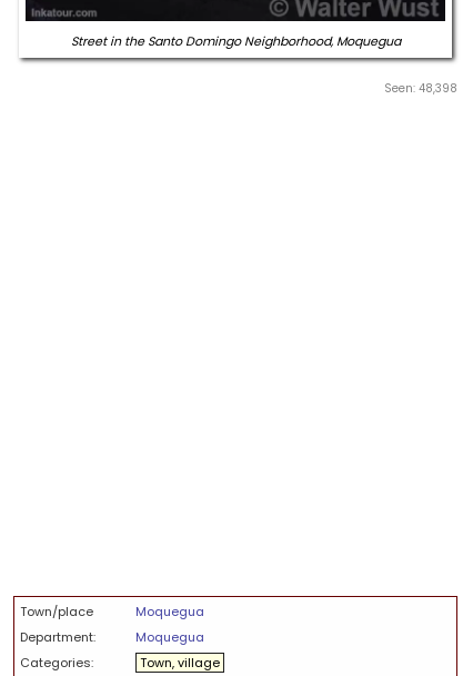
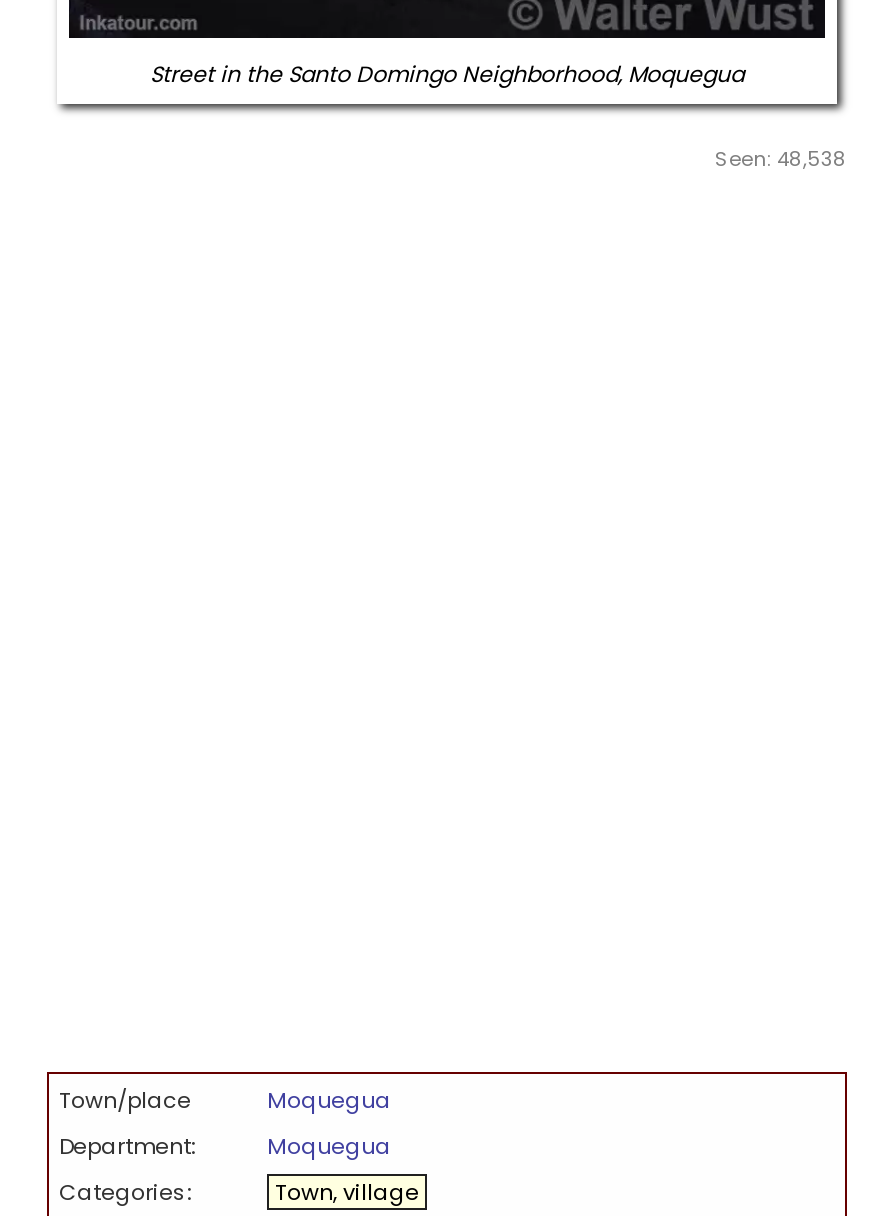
[384,80,457,97] Seen: 48,398 -> [715,144,847,174] Seen: 48,538

